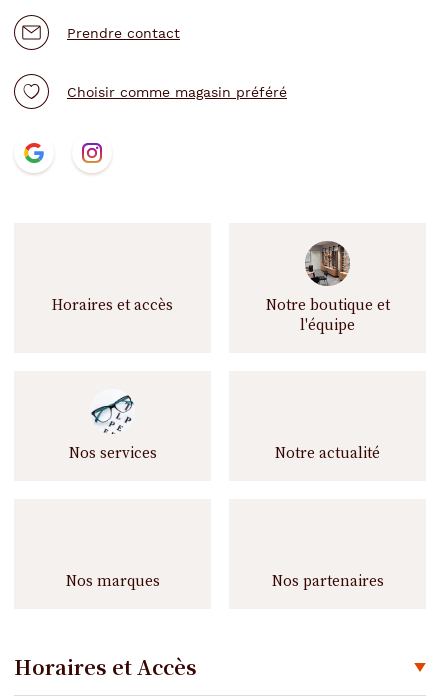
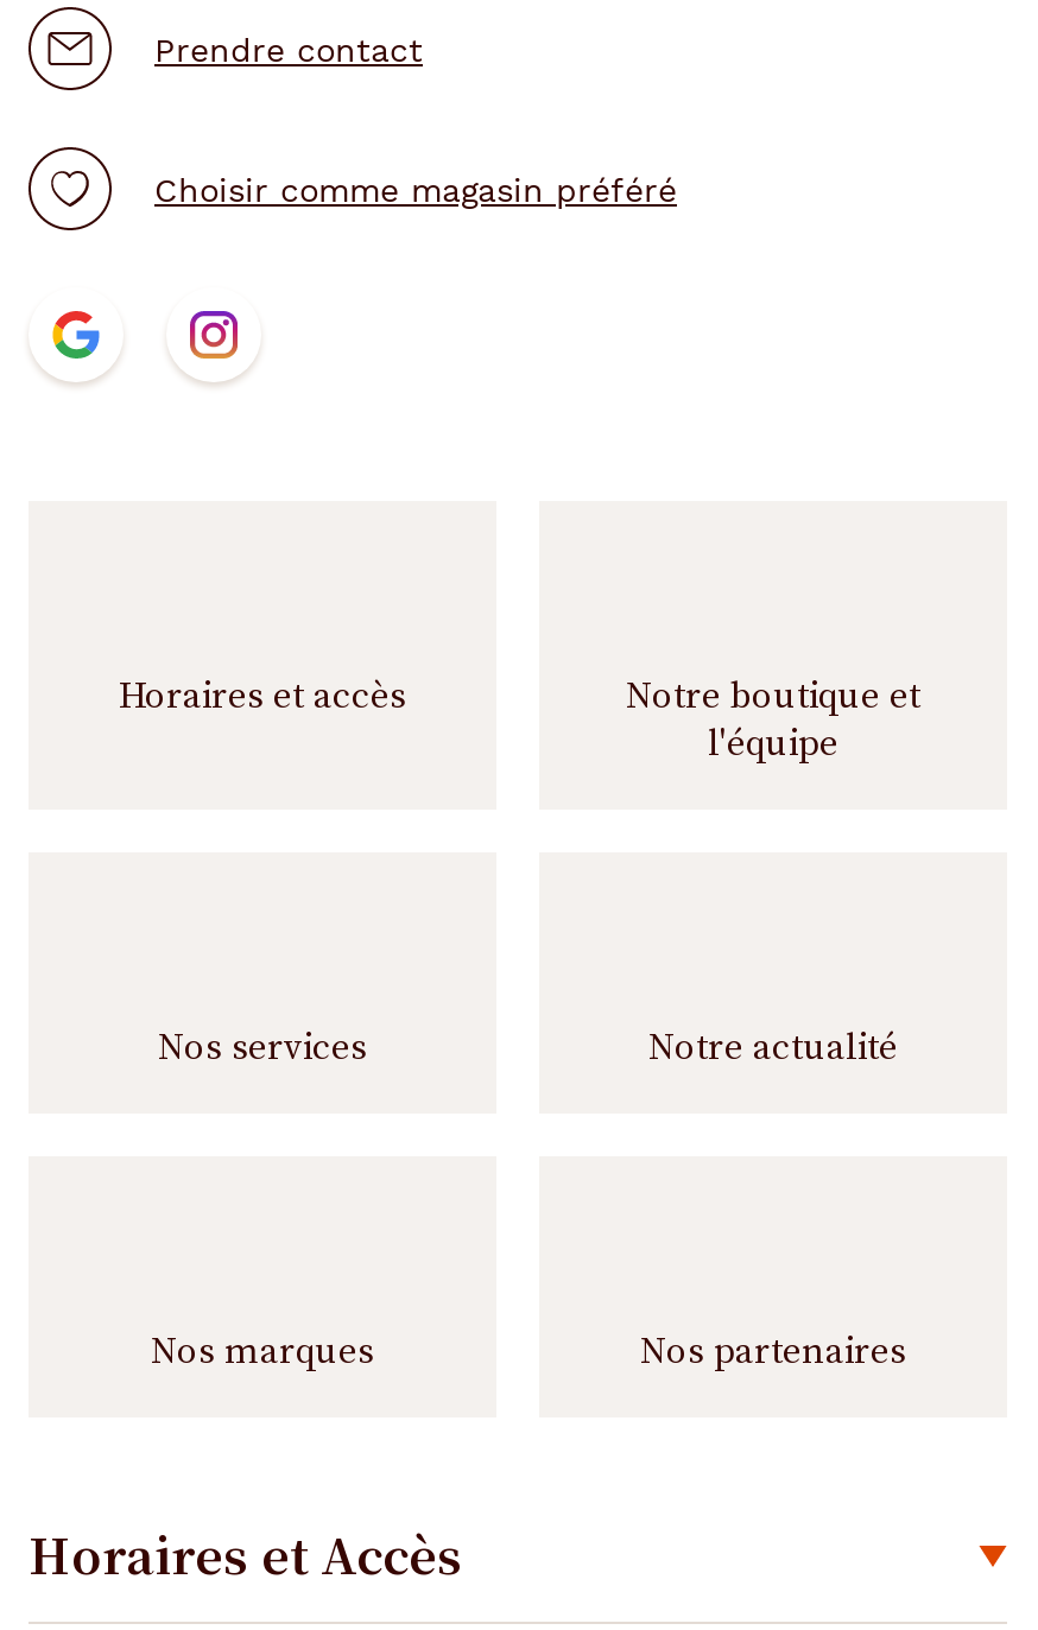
[304,240,351,287] [image] -> none
[90,394,135,435] [image] -> none

